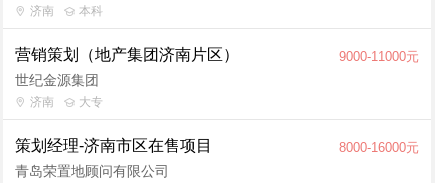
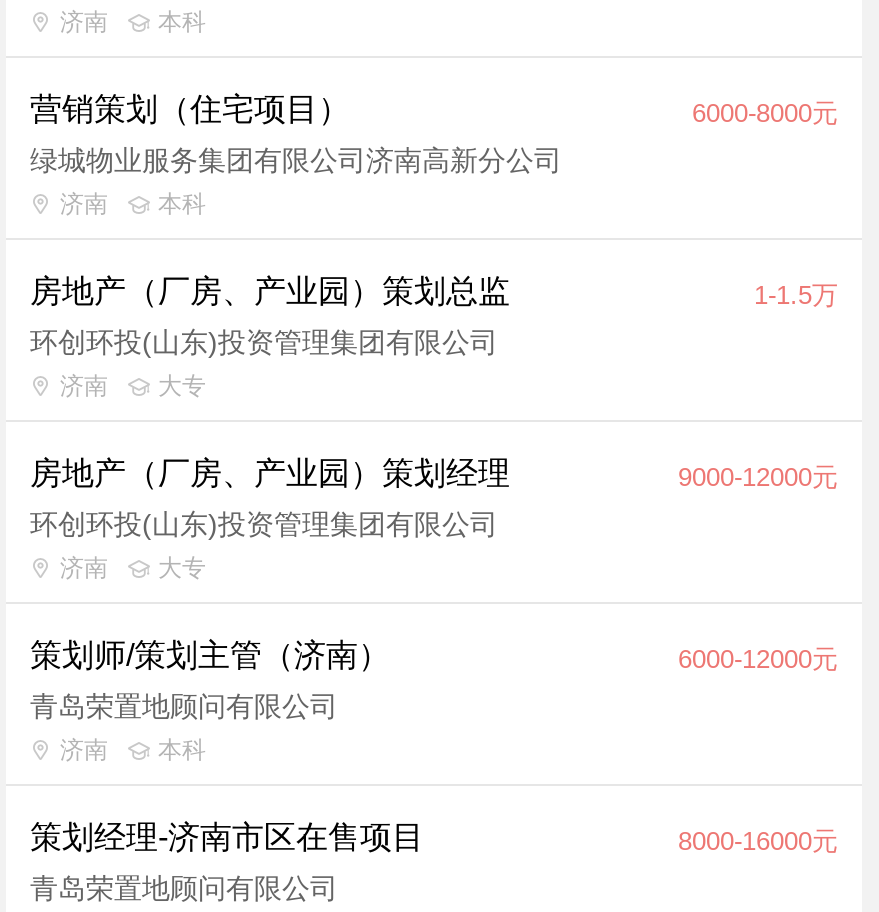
[15,46,419,88] 营销策划（地产集团济南片区） | 9000-11000元 | 世纪金源集团 -> [30,92,838,358] 营销策划（住宅项目） | 6000-8000元 | 绿城物业服务集团有限公司济南高新分公司 | 济南 | 本科 | 房地产（厂房、产业园）策划总监 | 1-1.5万 | 环创环投(山东)投资管理集团有限公司
none -> [30,456,838,764] 房地产（厂房、产业园）策划经理 | 9000-12000元 | 环创环投(山东)投资管理集团有限公司 | 济南 | 大专 | 策划师/策划主管（济南） | 6000-12000元 | 青岛荣置地顾问有限公司 | 济南 | 本科

